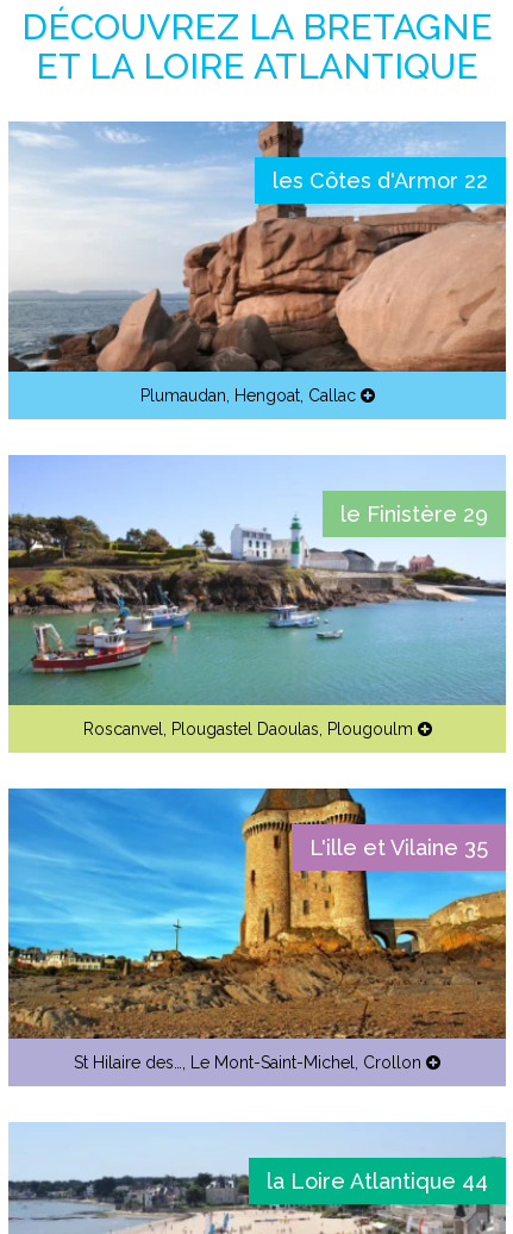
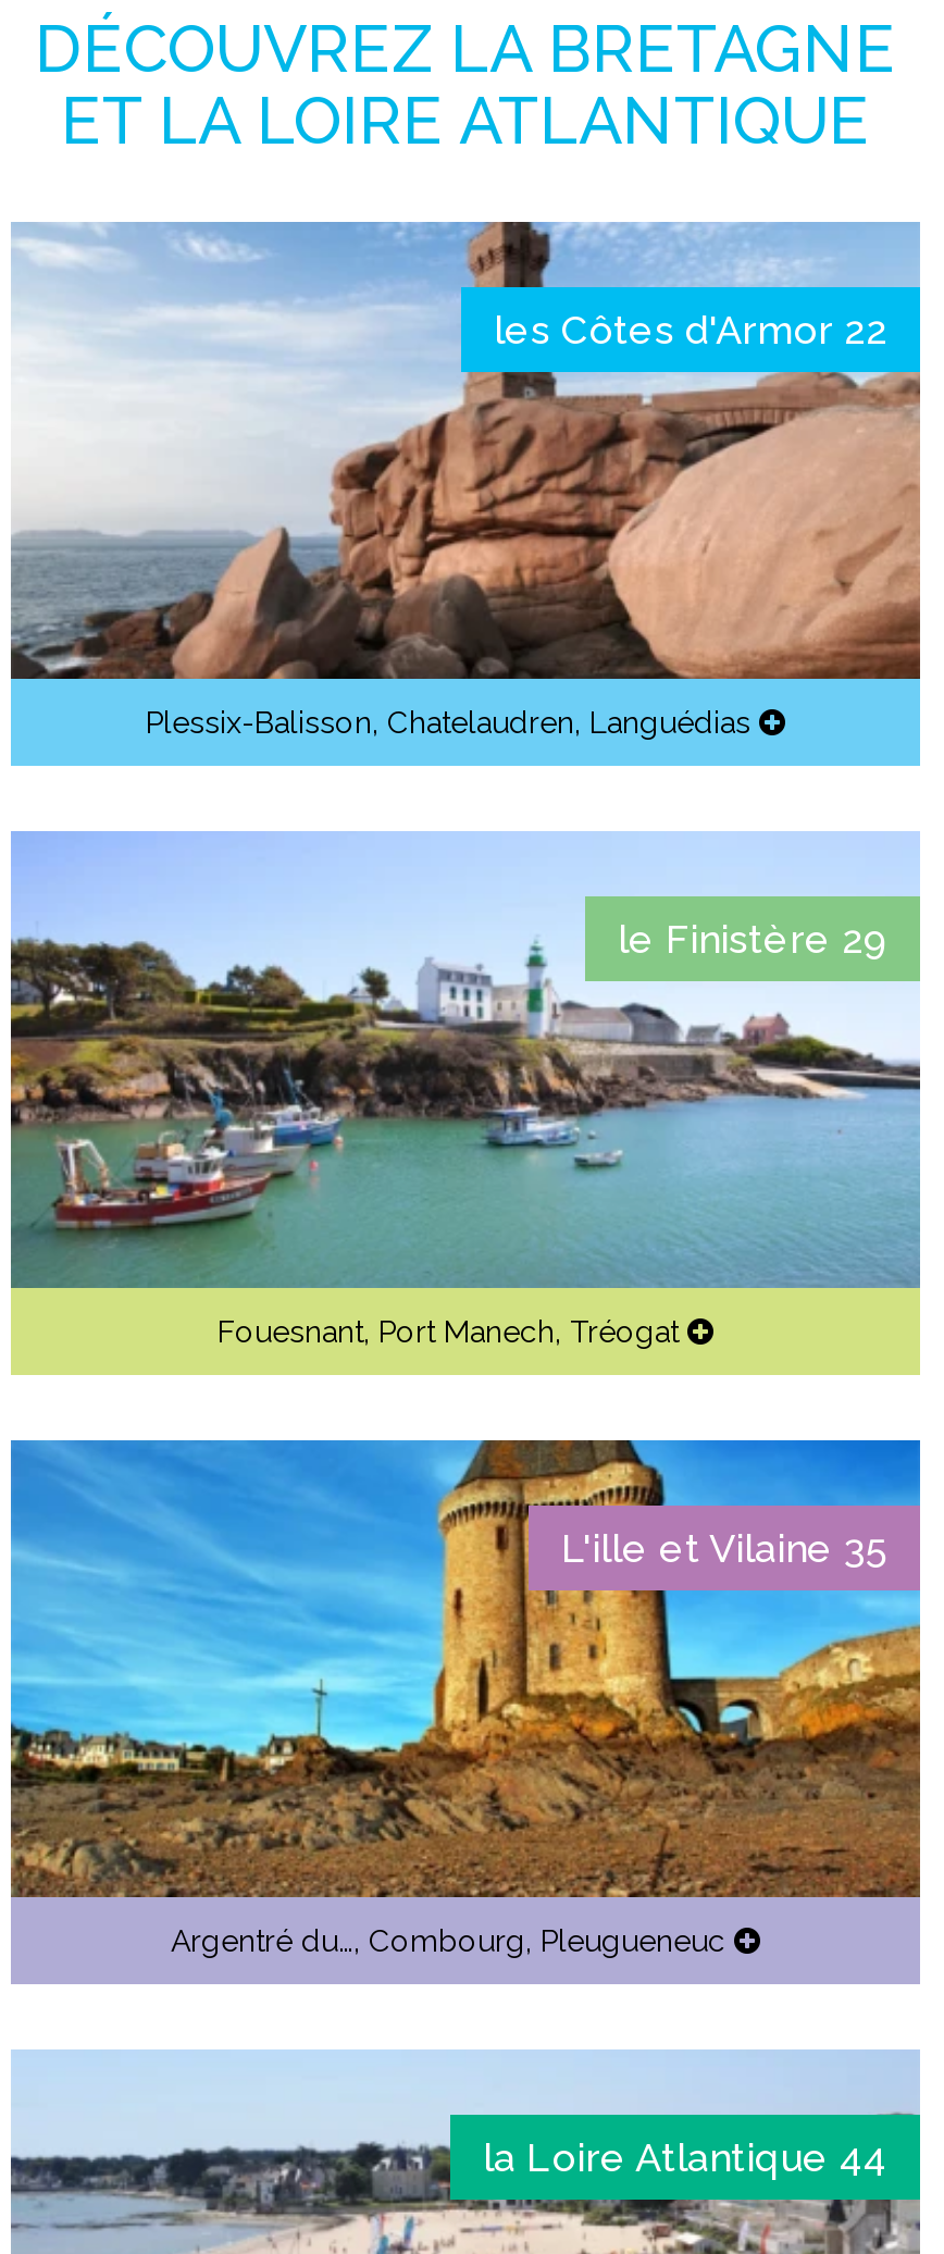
[140,386,355,405] Plumaudan, Hengoat, Callac -> [146,706,750,740] Plessix-Balisson, Chatelaudren, Languédias
[83,720,412,739] Roscanvel, Plougastel Daoulas, Plougoulm -> [218,1315,679,1350] Fouesnant, Port Manech, Tréogat
[74,1053,421,1072] St Hilaire des…, Le Mont-Saint-Michel, Crollon -> [171,1924,725,1959] Argentré du…, Combourg, Pleugueneuc

